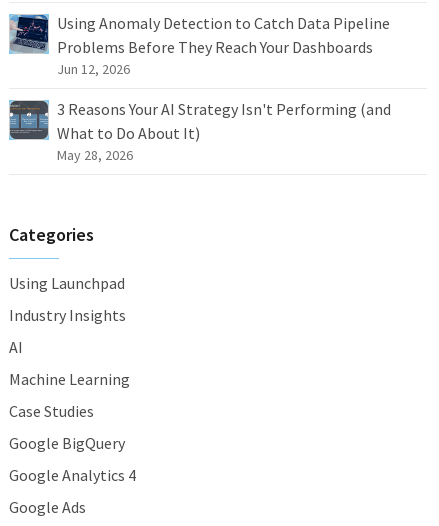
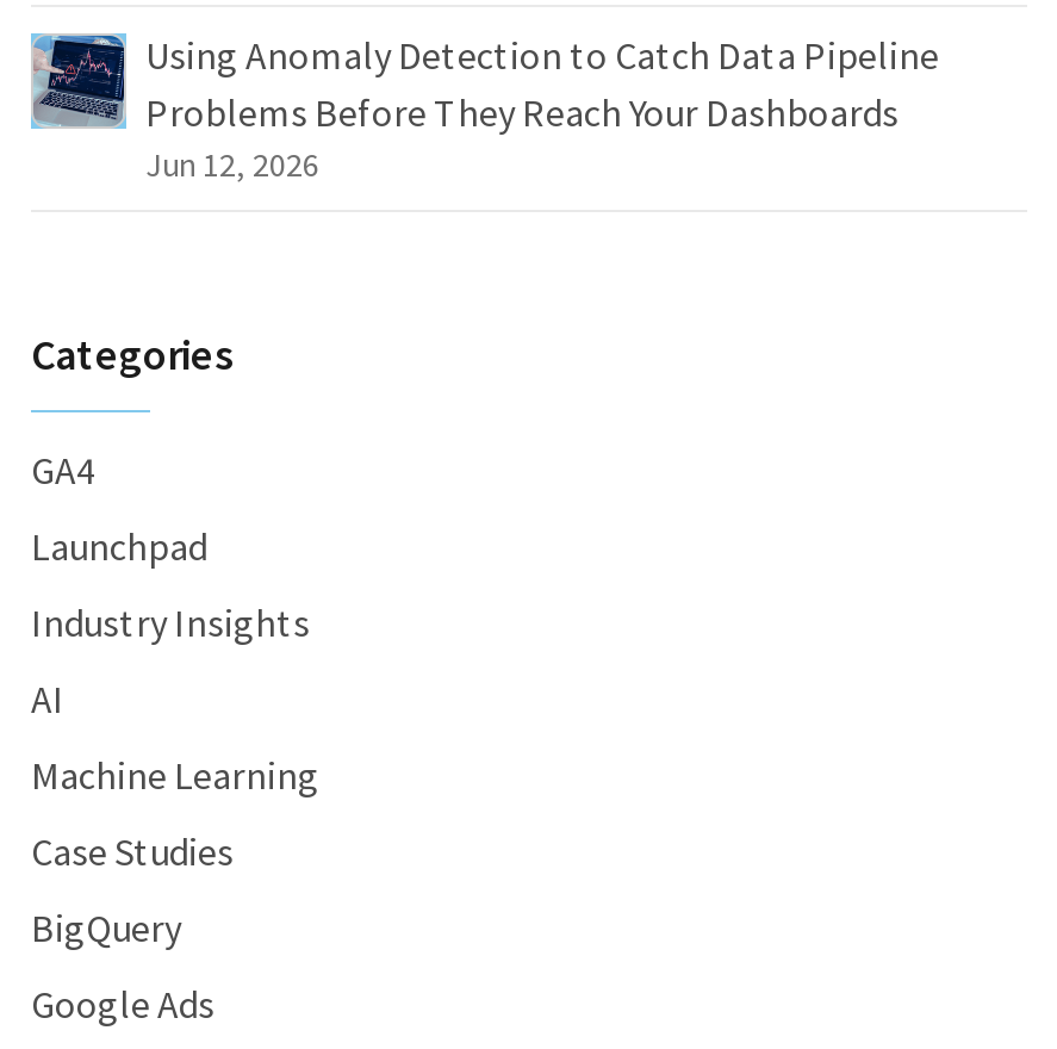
[10,99,391,164] [image] | 3 Reasons Your AI Strategy Isn't Performing (and | What to Do About It) | May 28, 2026 -> none
[9,273,125,293] Using Launchpad -> [31,446,207,570] GA4 | Launchpad
[9,433,136,485] Google BigQuery | Google Analytics 4 -> [31,904,181,952] BigQuery

